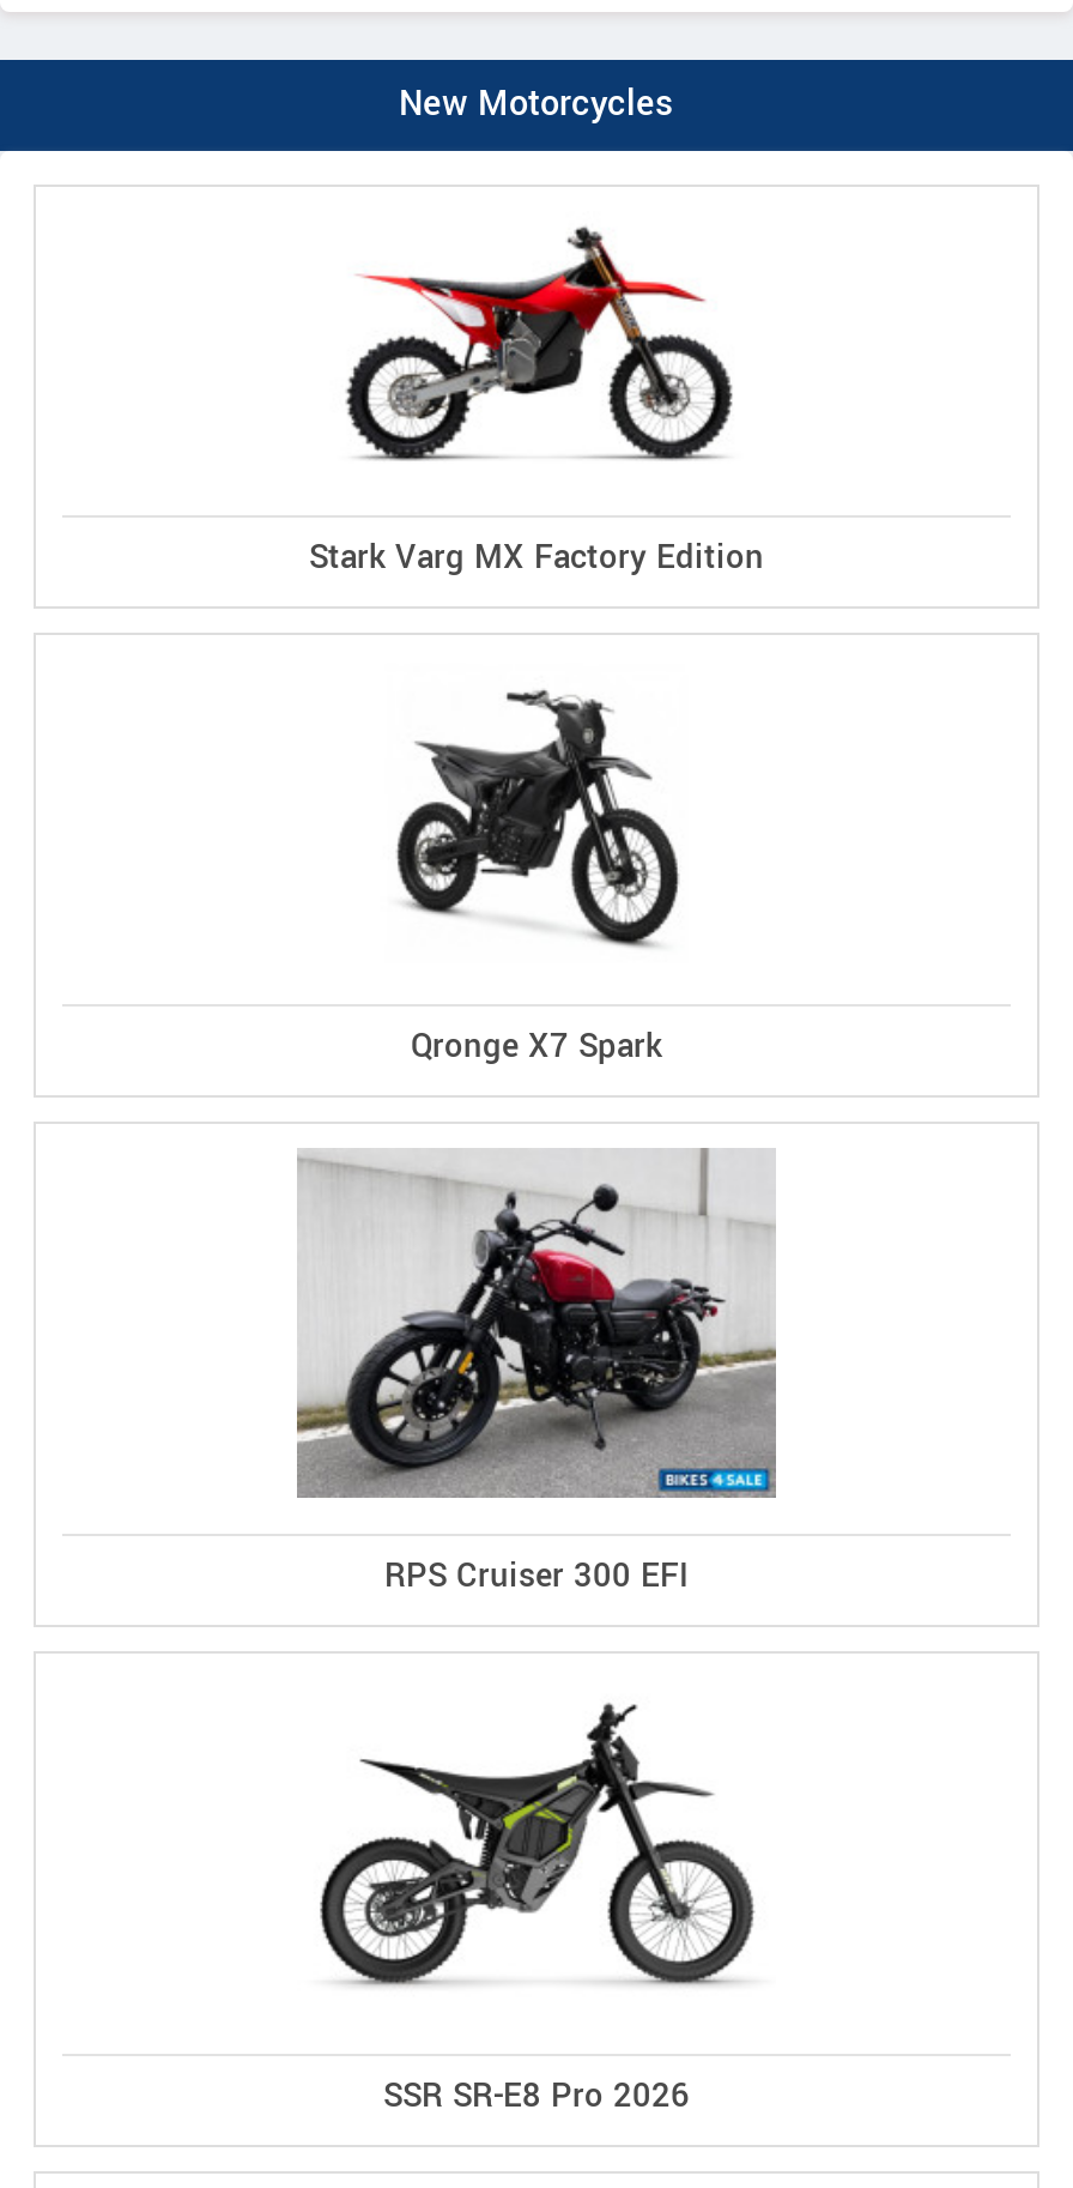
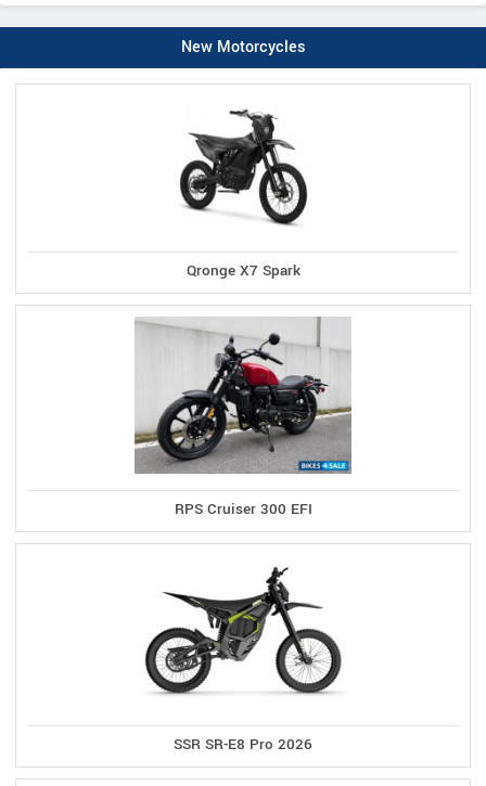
[309,225,764,580] [image] | Stark Varg MX Factory Edition -> none

